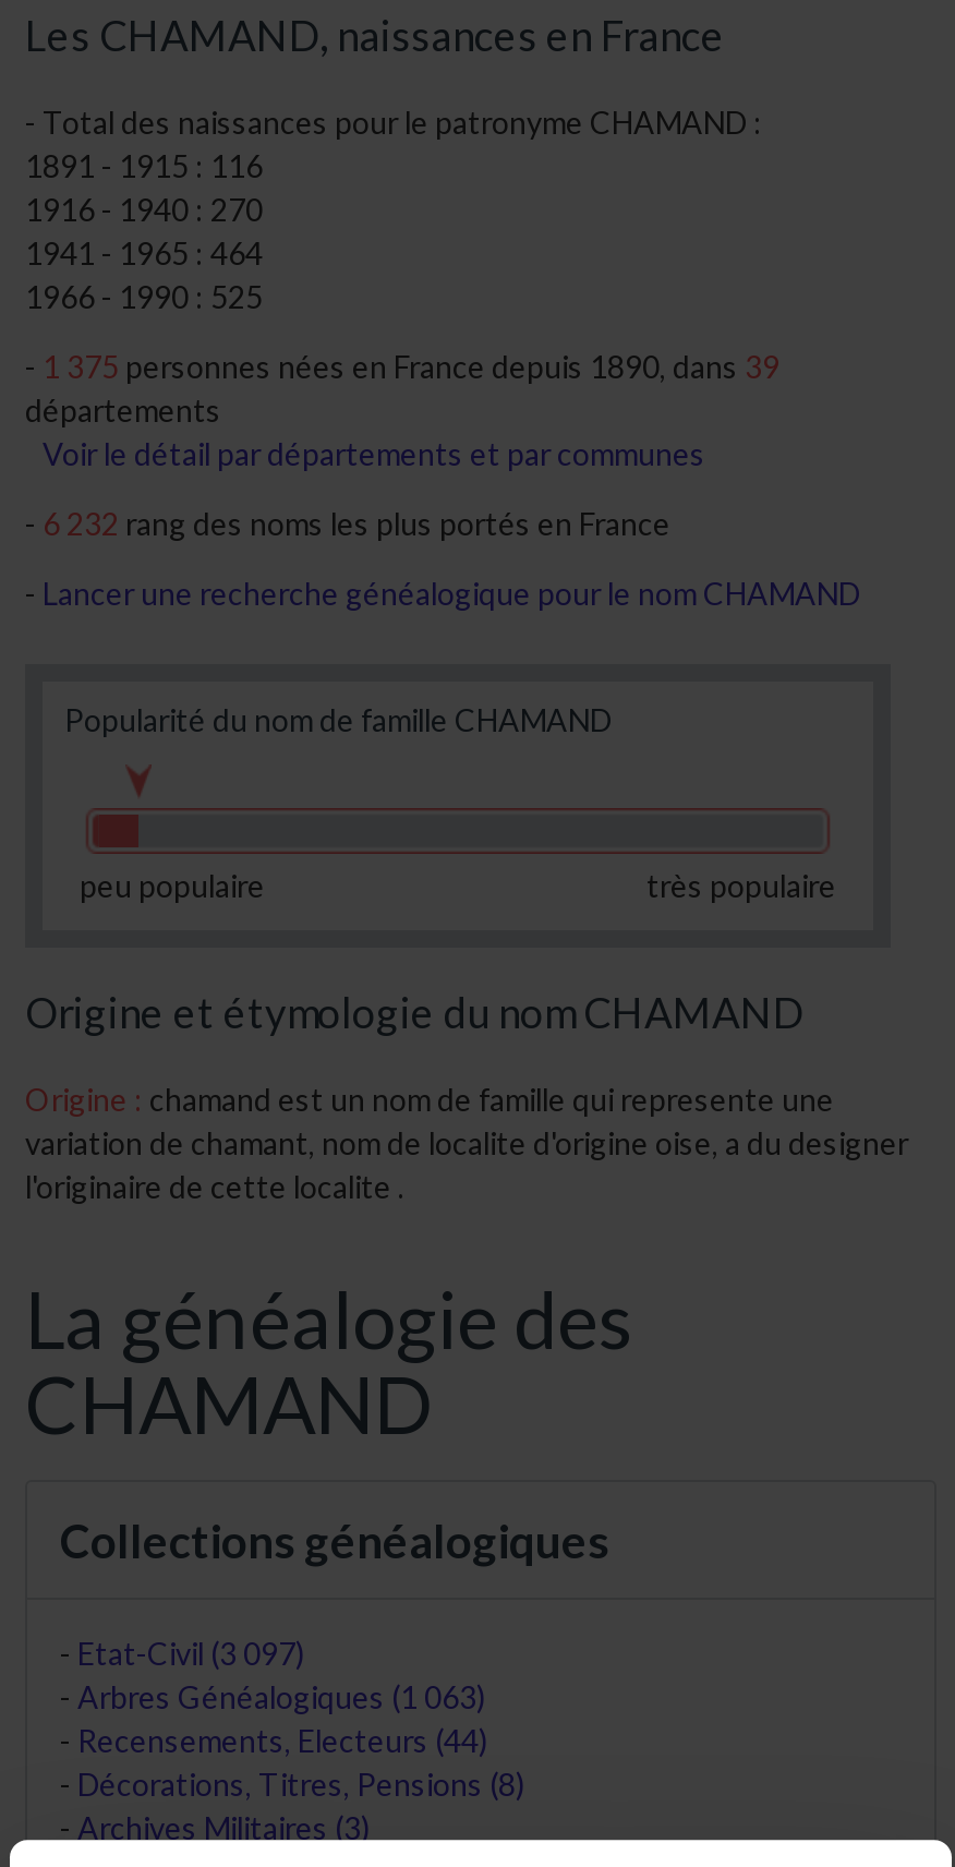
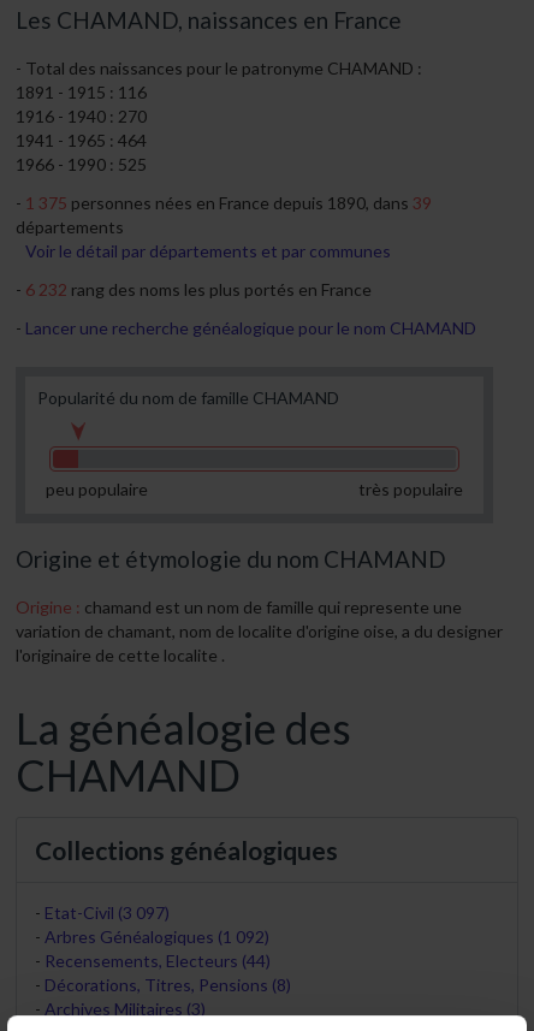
[77,1678,485,1715] Arbres Généalogiques (1 063) -> [44,926,269,947] Arbres Généalogiques (1 092)

